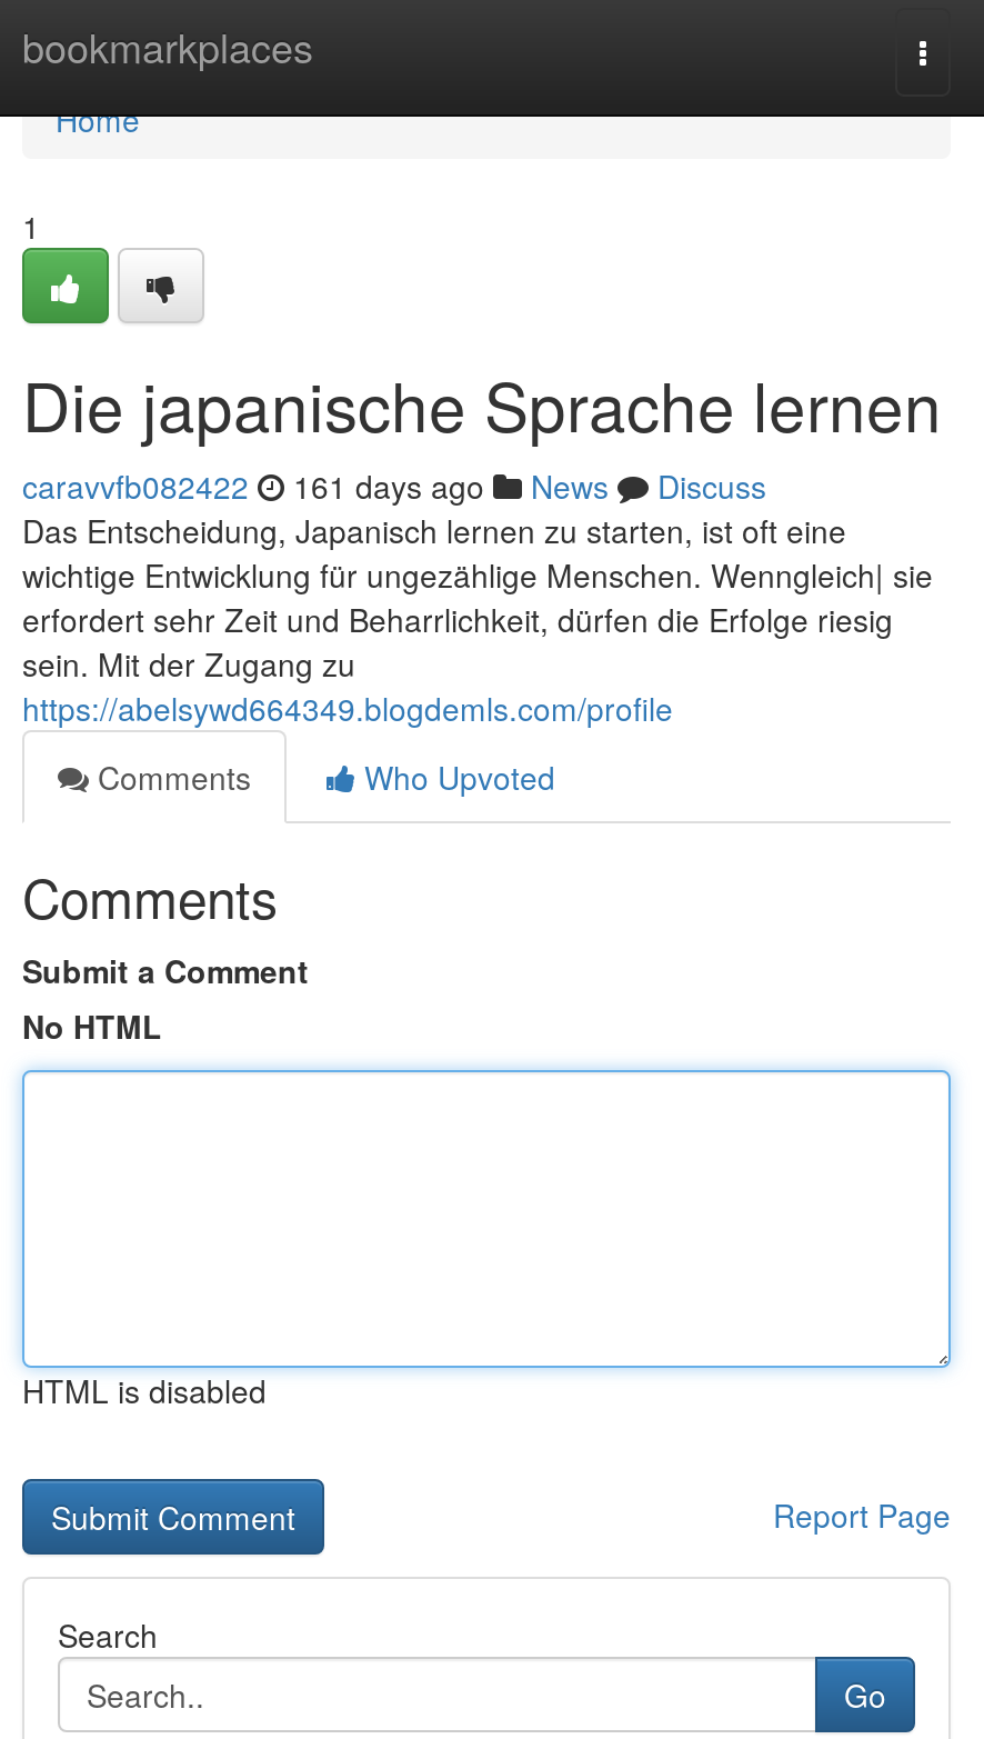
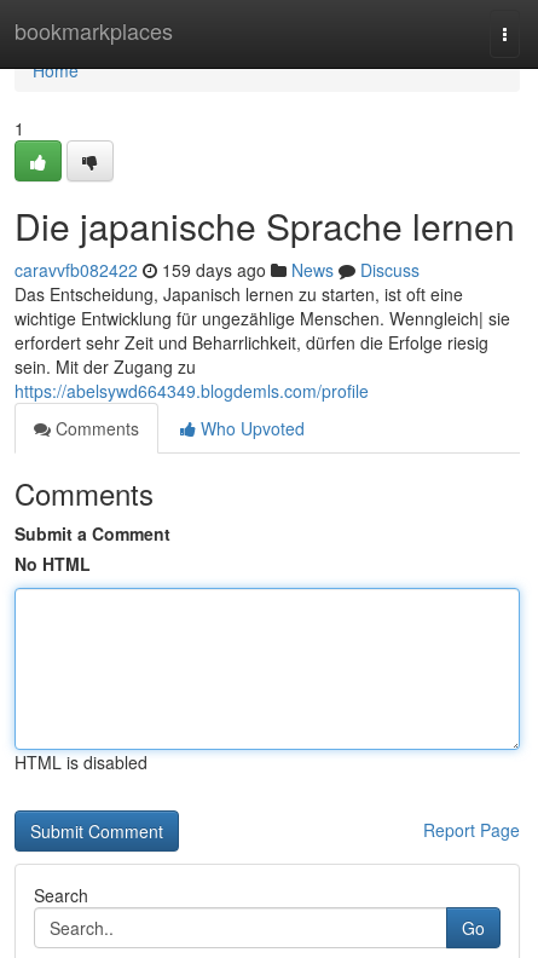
[22,463,766,508] caravvfb082422 161 days ago News Discuss -> [15,258,420,282] caravvfb082422 159 days ago News Discuss

